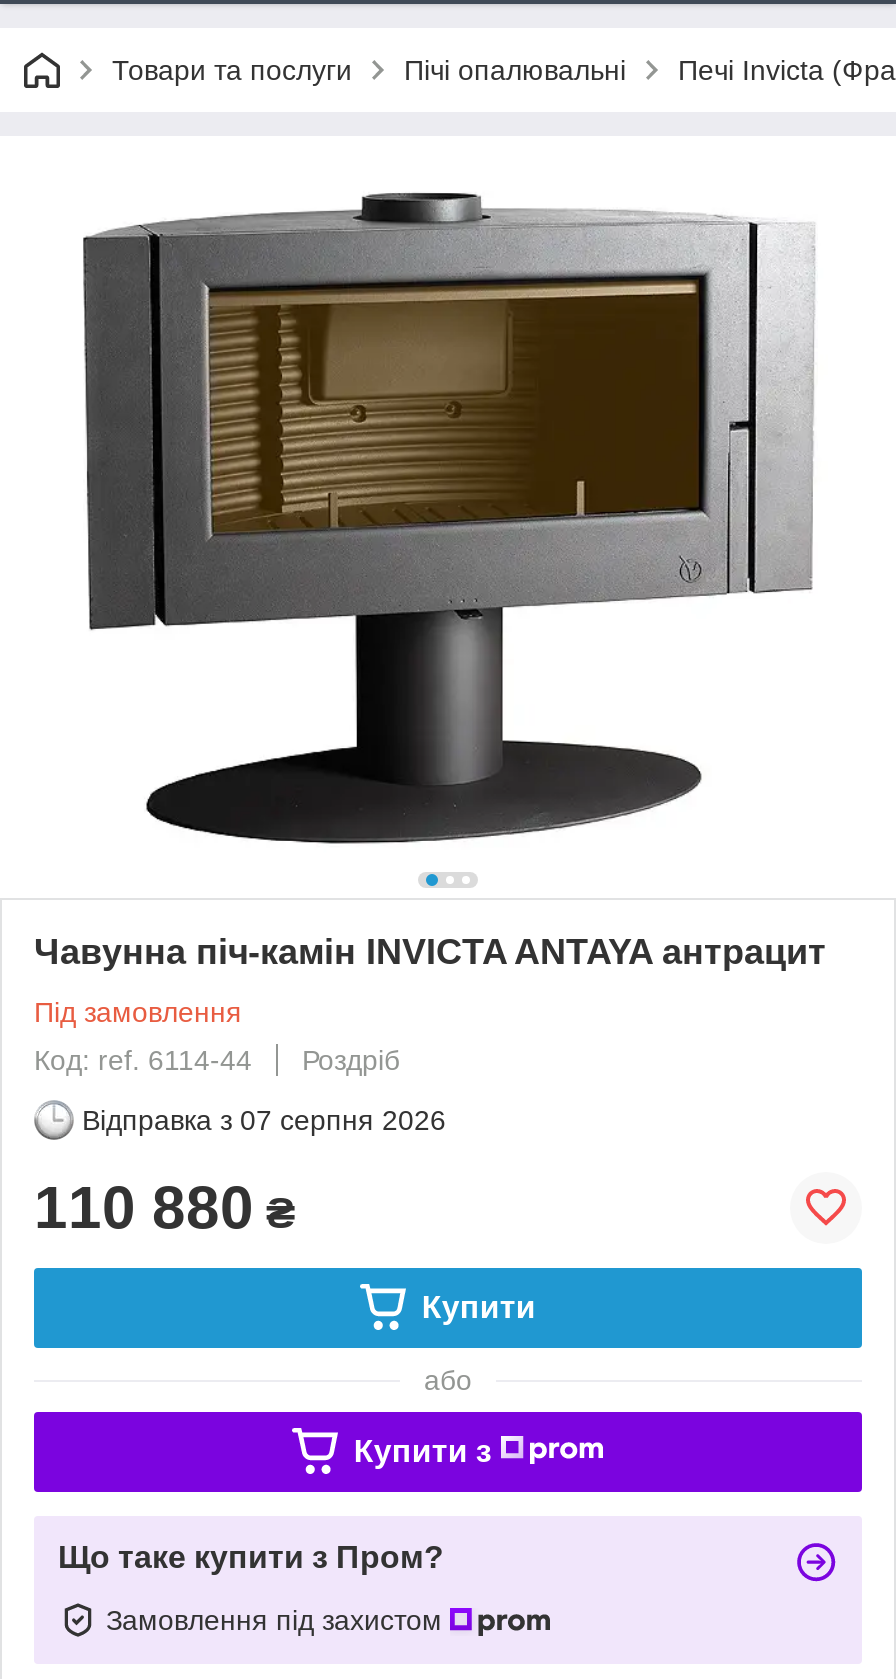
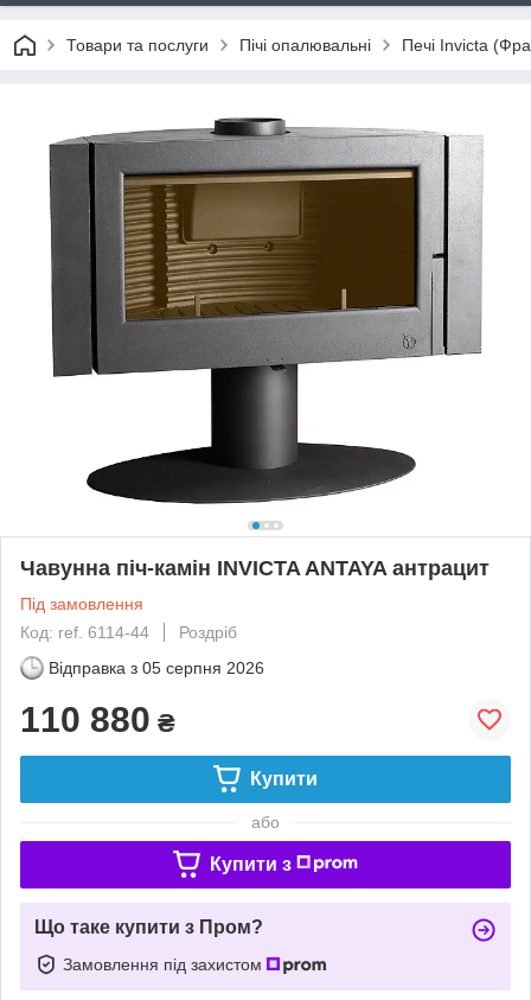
[82,1104,446,1136] Відправка з 07 серпня 2026 -> [49,658,264,677] Відправка з 05 серпня 2026

